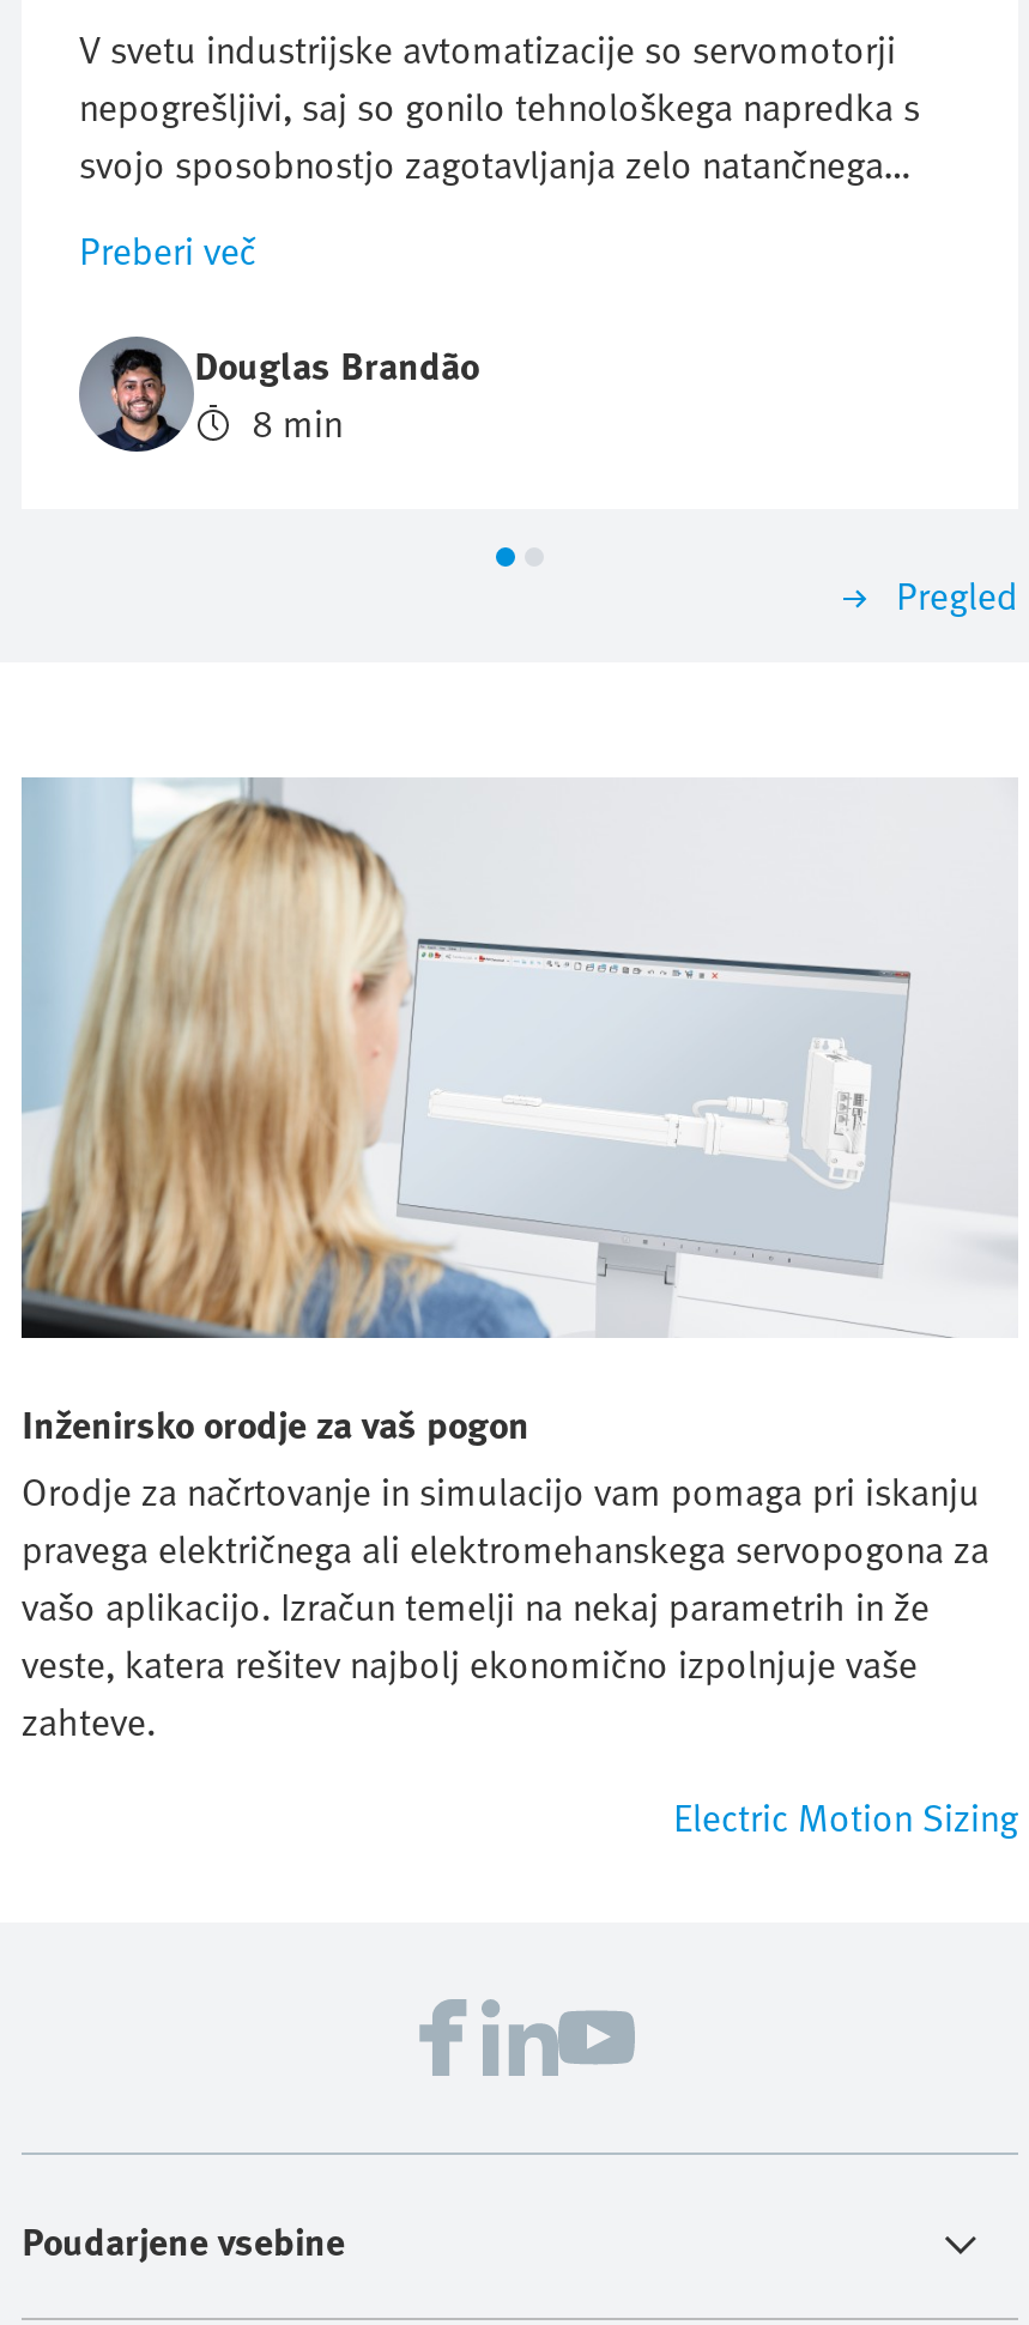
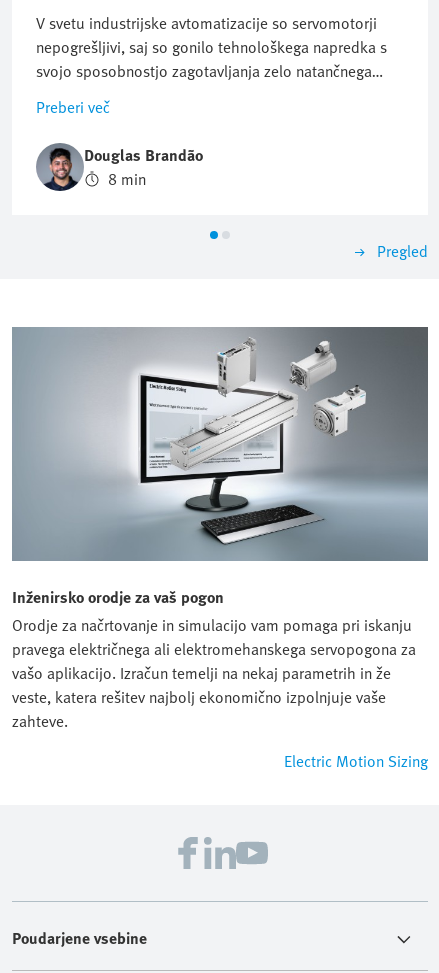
[19,777,1018,1340] [image] -> [11,326,429,562] [image]

